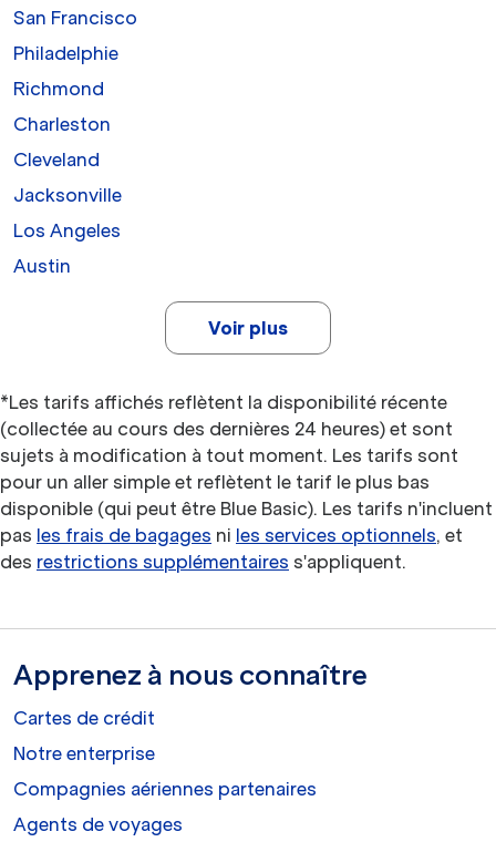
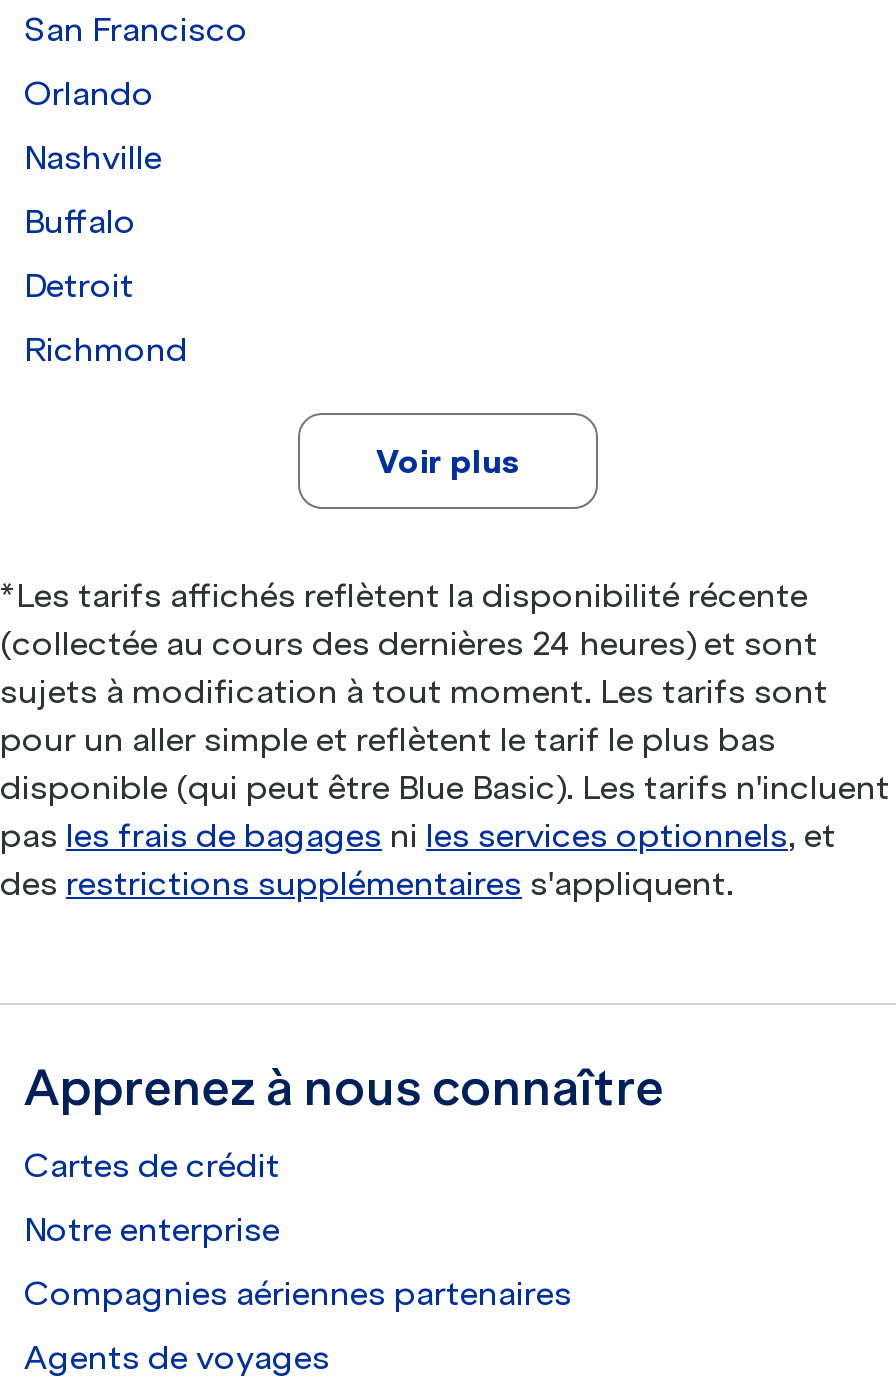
[13,42,118,64] Philadelphie -> [24,73,162,305] Orlando | Nashville | Buffalo | Detroit
moved [13,78,104,100] -> [24,329,188,369]: Richmond
[13,113,122,277] Charleston | Cleveland | Jacksonville | Los Angeles | Austin -> none

